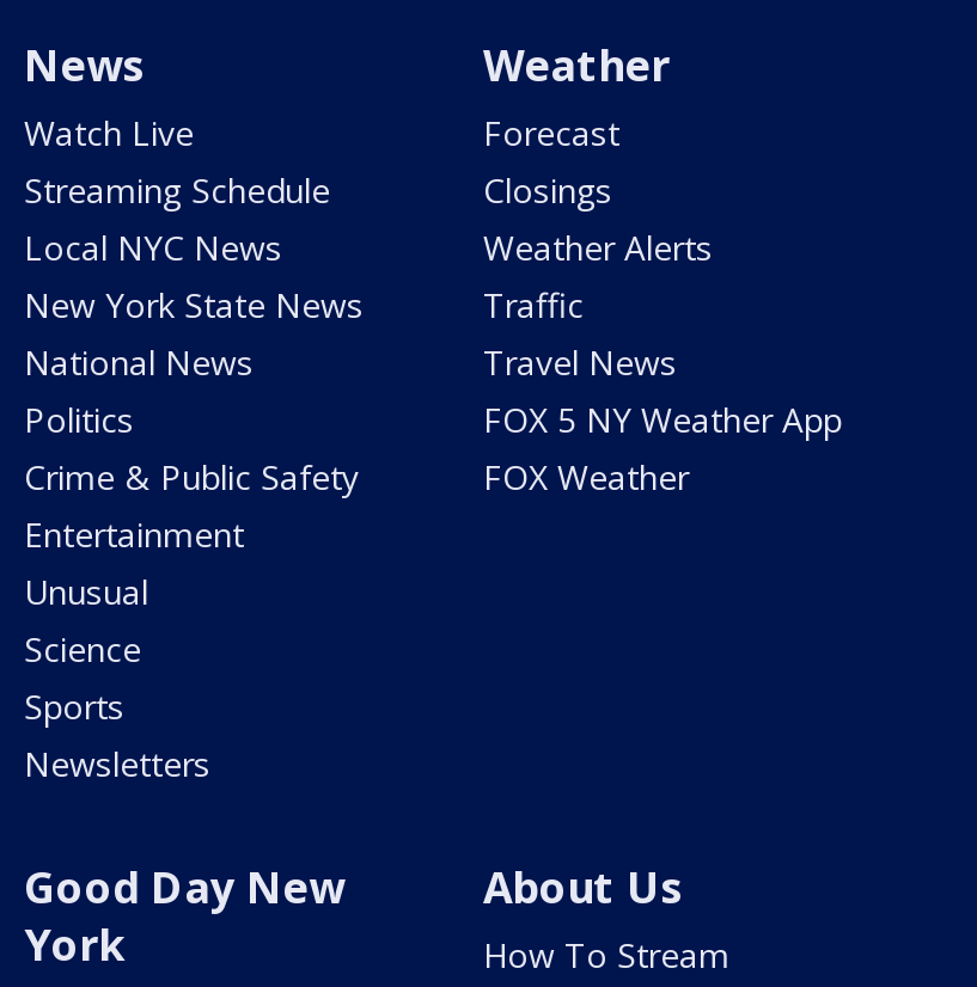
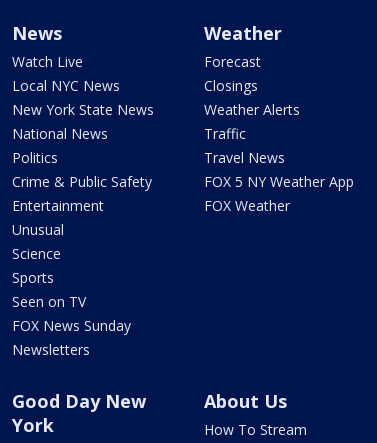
[24,168,330,213] Streaming Schedule -> none
moved [24,225,364,729] -> [12,76,154,287]: Local NYC News | New York State News | National News | ... | Science | Sports
none -> [12,292,131,335] Seen on TV | FOX News Sunday

